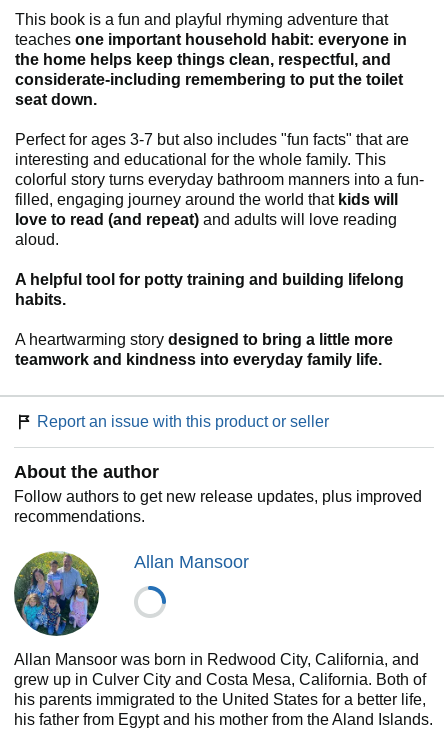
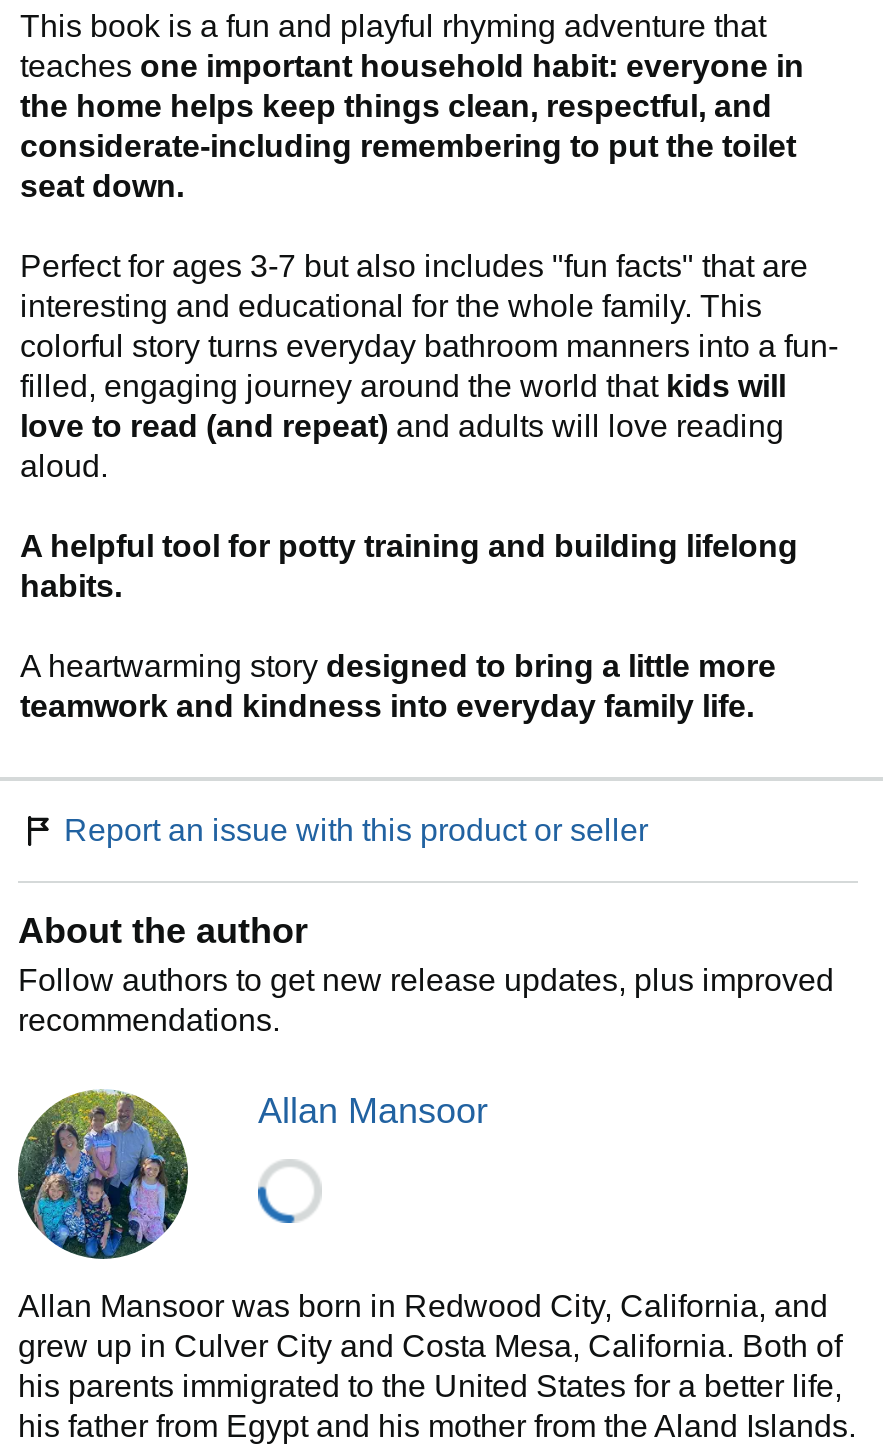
[134,585,167,618] [image] -> [256,1159,322,1225] [image]

